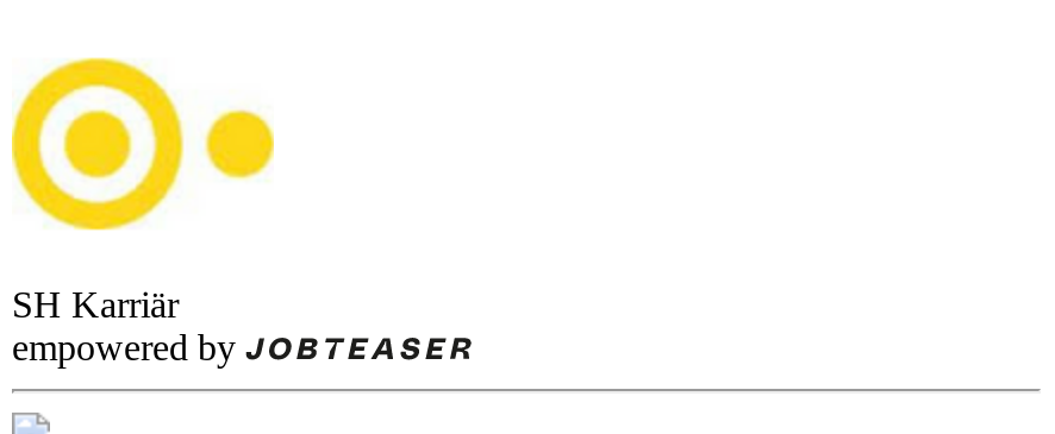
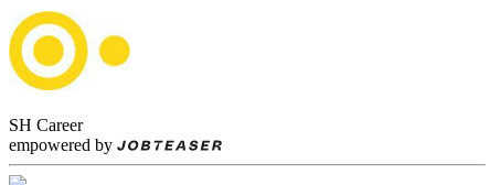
[12,284,179,325] SH Karriär -> [9,116,83,134] SH Career

